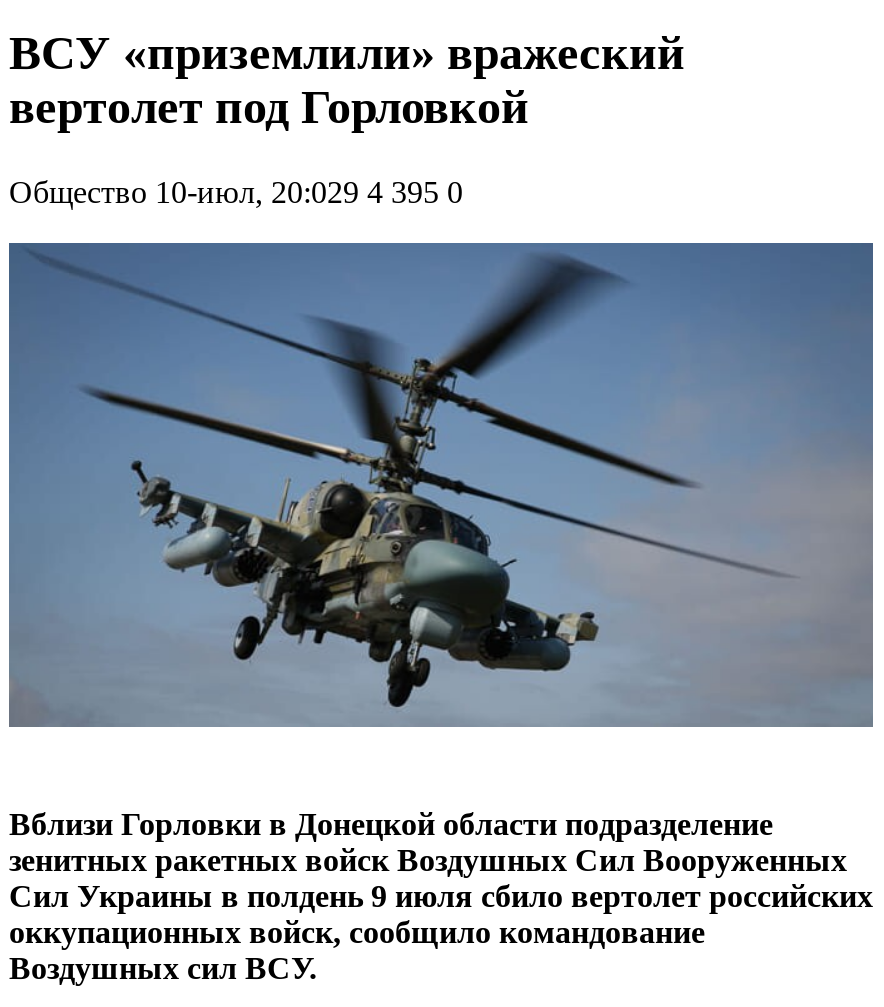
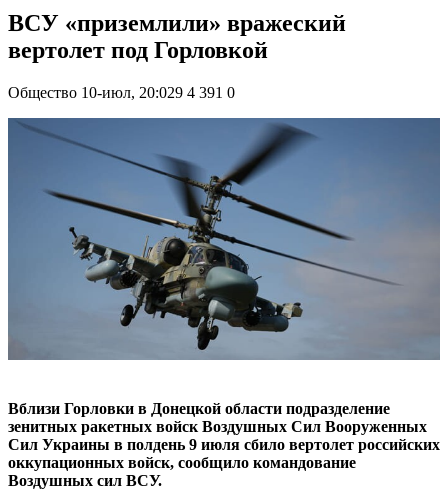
[9,175,463,209] Общество 10-июл, 20:029 4 395 0 -> [8,84,235,101] Общество 10-июл, 20:029 4 391 0

